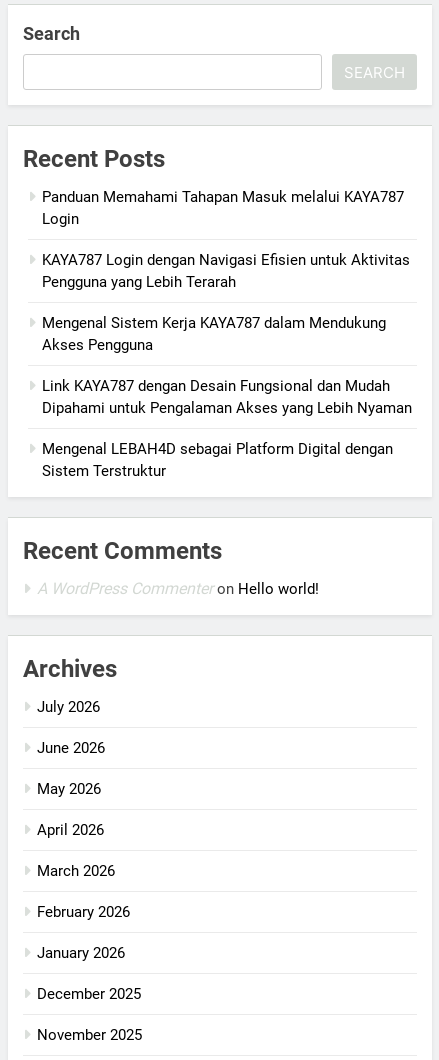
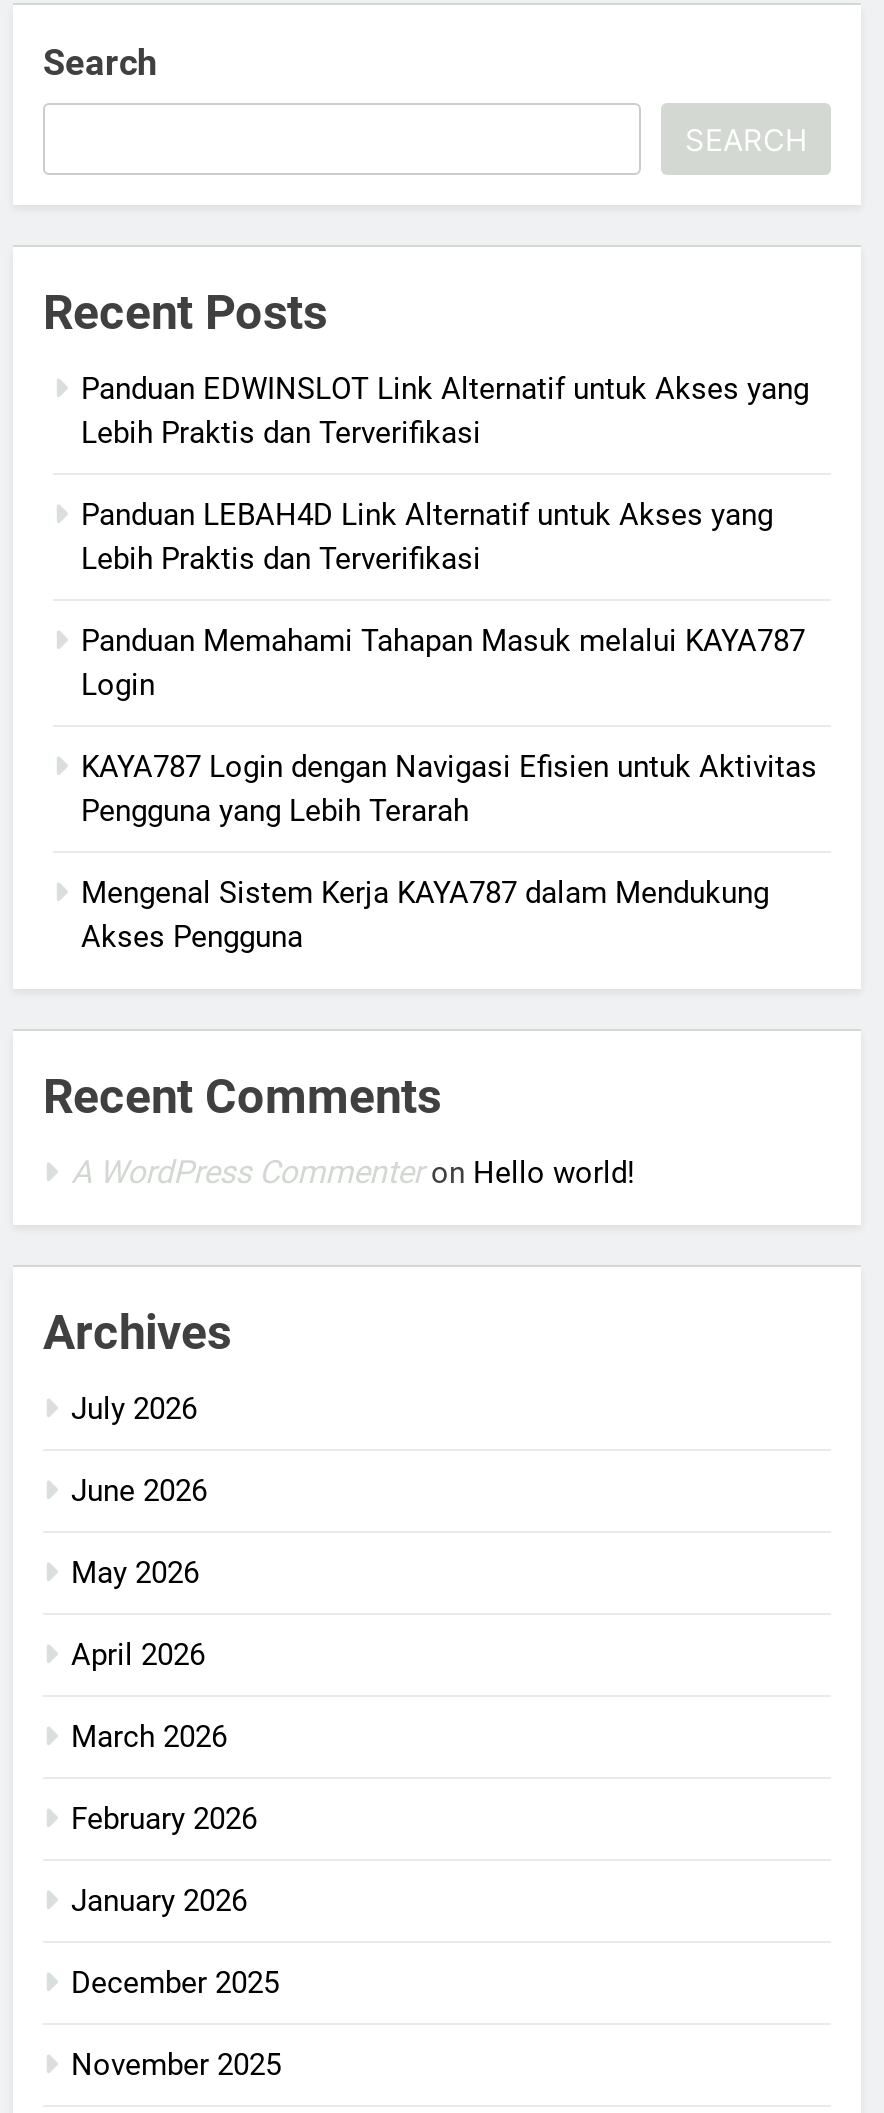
none -> [81,371,809,577] Panduan EDWINSLOT Link Alternatif untuk Akses yang | Lebih Praktis dan Terverifikasi | Panduan LEBAH4D Link Alternatif untuk Akses yang | Lebih Praktis dan Terverifikasi
moved [42,188,410,354] -> [81,623,817,955]: Panduan Memahami Tahapan Masuk melalui KAYA787 | Login | KAYA787 Login dengan Navigasi Efisien untuk Aktivitas | Pengguna yang Lebih Terarah | Mengenal Sistem Kerja KAYA787 dalam Mendukung | Akses Pengguna
[42,377,412,480] Link KAYA787 dengan Desain Fungsional dan Mudah | Dipahami untuk Pengalaman Akses yang Lebih Nyaman | Mengenal LEBAH4D sebagai Platform Digital dengan | Sistem Terstruktur -> none

